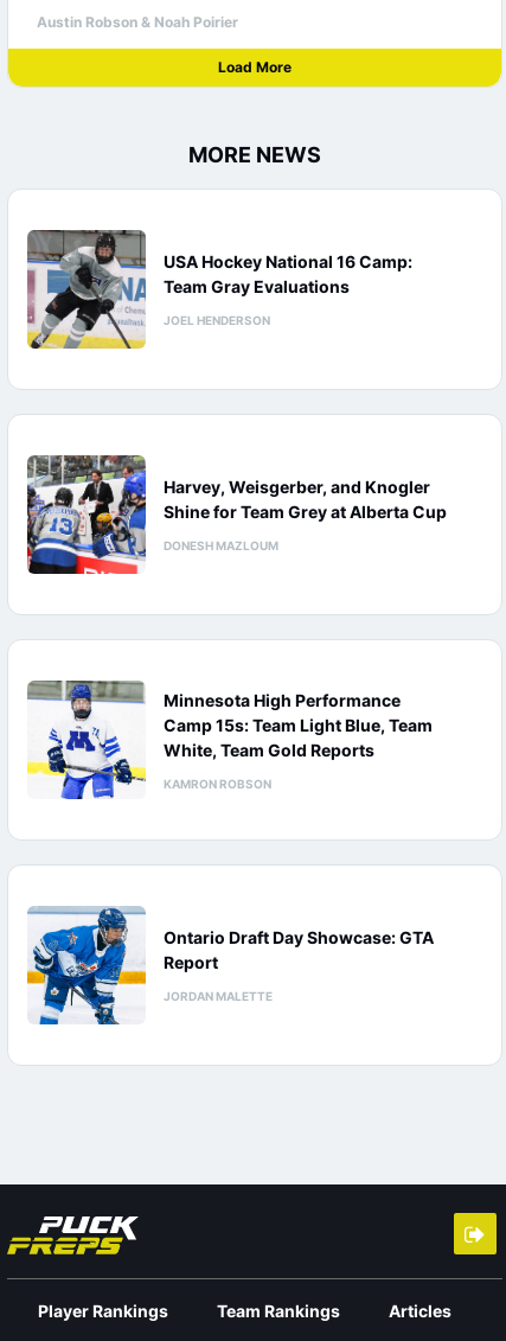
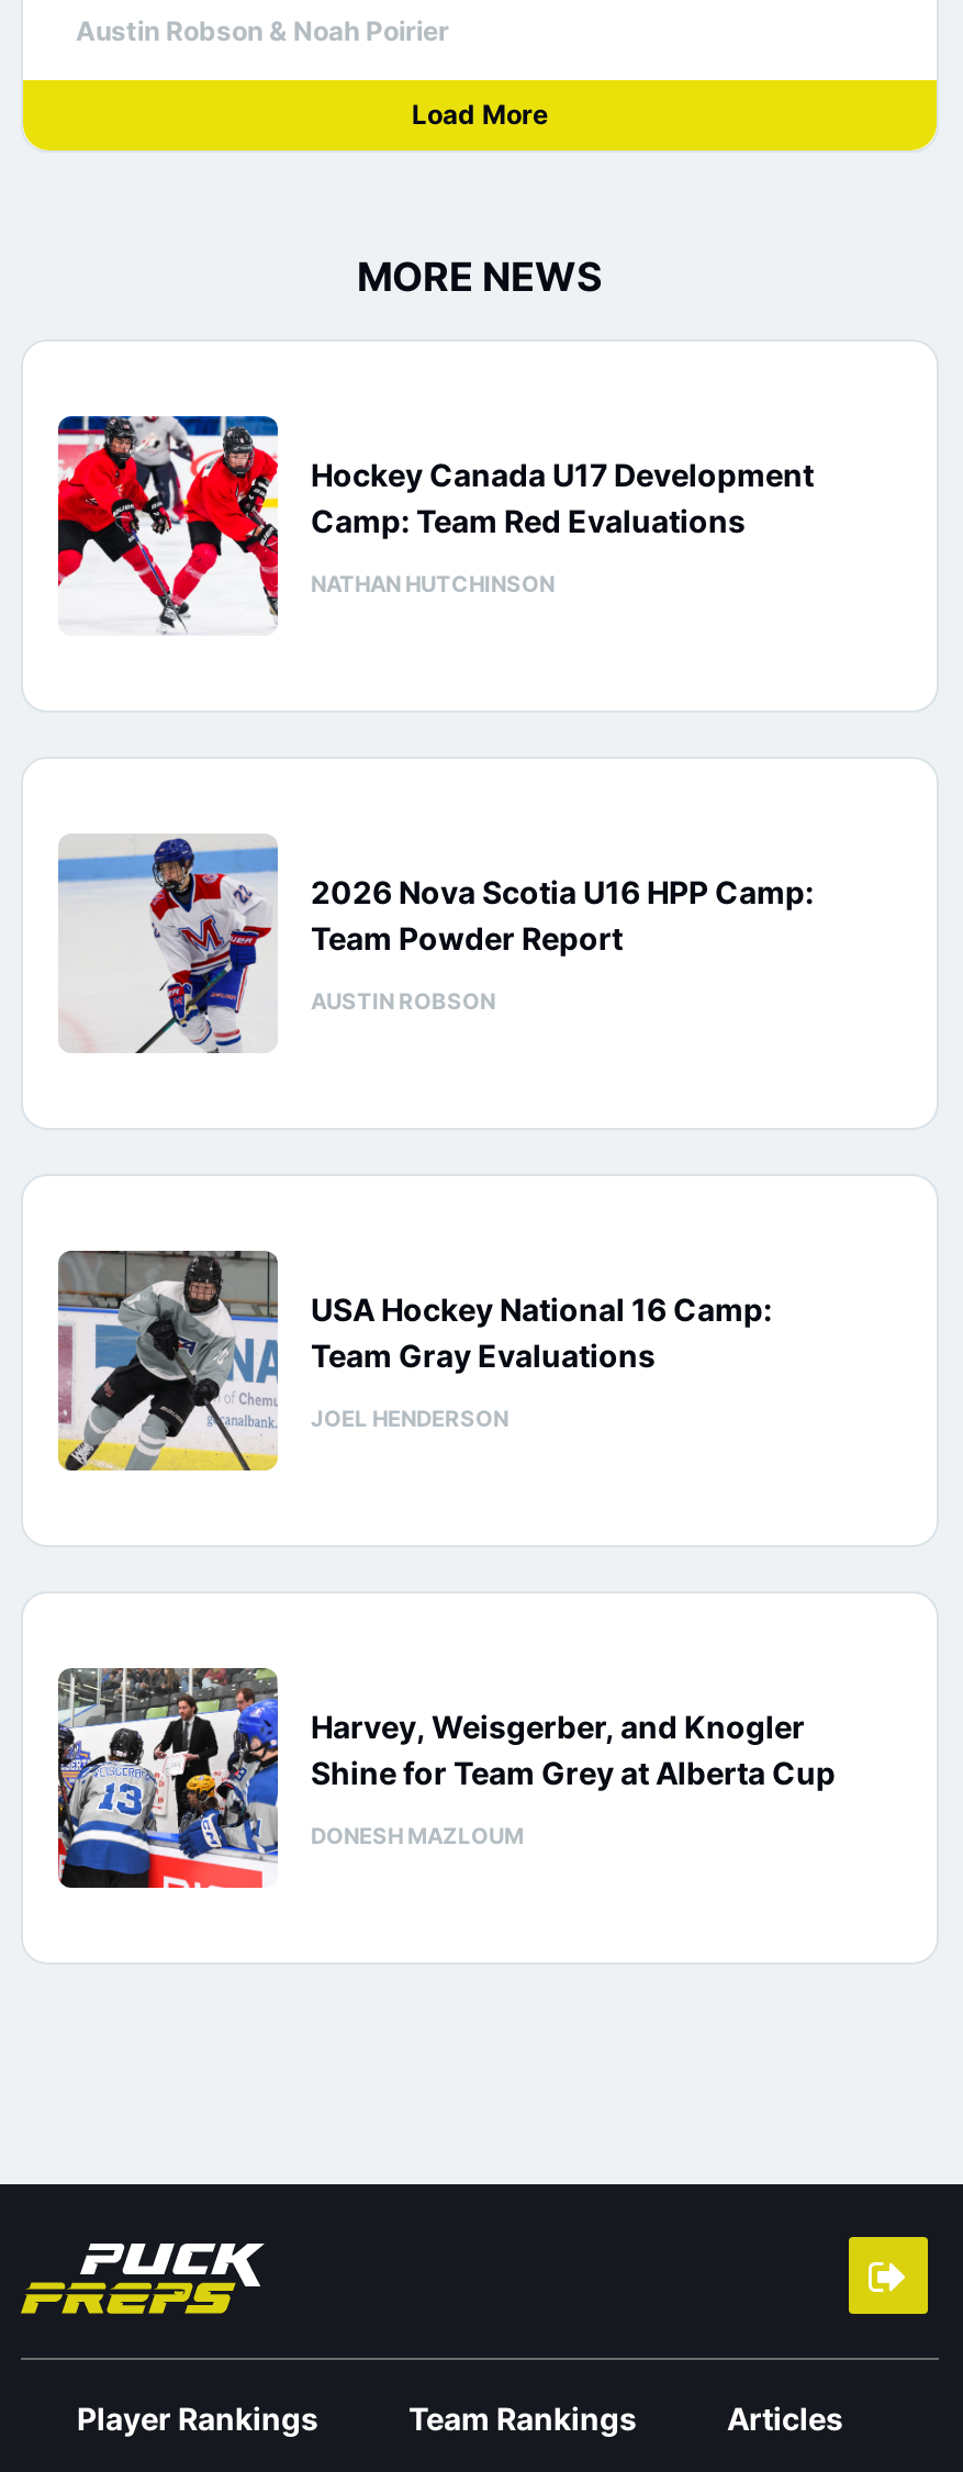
none -> [56,414,814,634] [image] | Hockey Canada U17 Development | Camp: Team Red Evaluations | NATHAN HUTCHINSON
none -> [58,836,814,1055] [image] | 2026 Nova Scotia U16 HPP Camp: | Team Powder Report | AUSTIN ROBSON
moved [25,228,447,553] -> [54,1246,836,1848]: [image] | USA Hockey National 16 Camp: | Team Gray Evaluations | JOEL HENDERSON | Harvey, Weisgerber, and Knogler | Shine for Team Grey at Alberta Cup | DONESH MAZLOUM
[26,681,433,800] [image] | Minnesota High Performance | Camp 15s: Team Light Blue, Team | White, Team Gold Reports | KAMRON ROBSON -> none
[26,906,434,1026] [image] | Ontario Draft Day Showcase: GTA | Report | JORDAN MALETTE -> none

